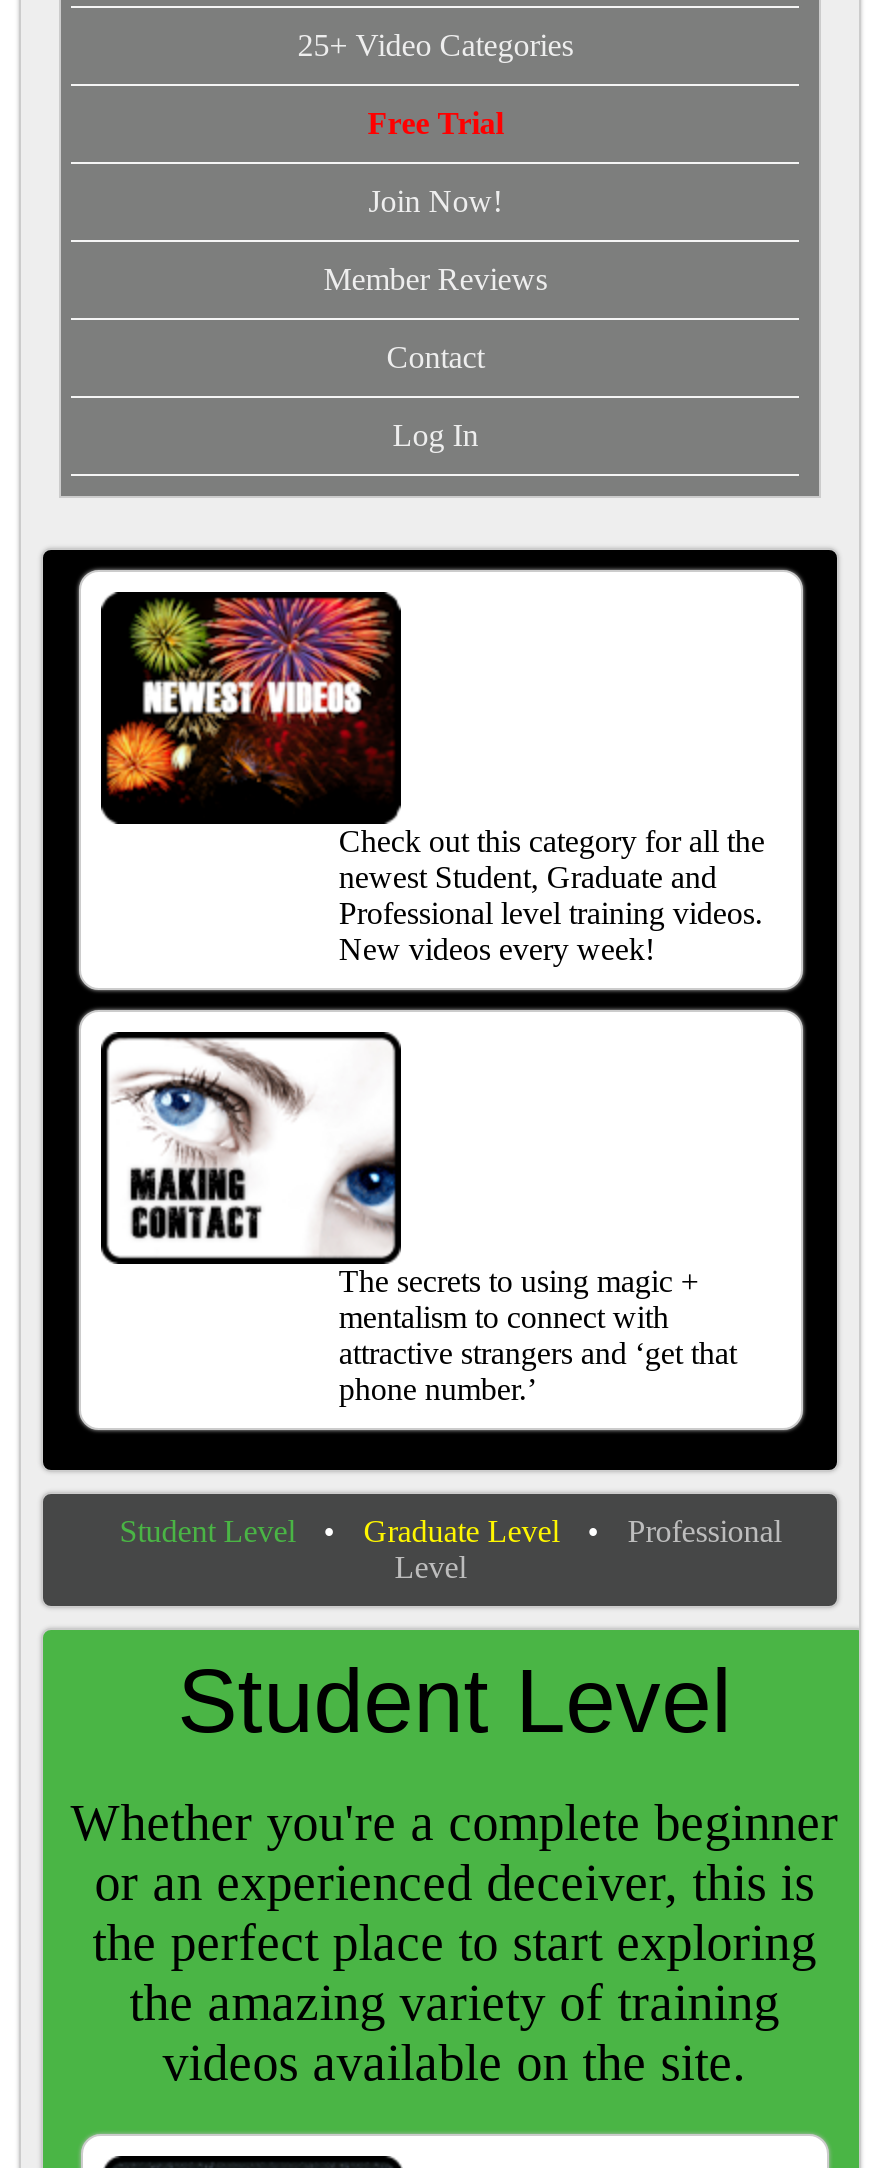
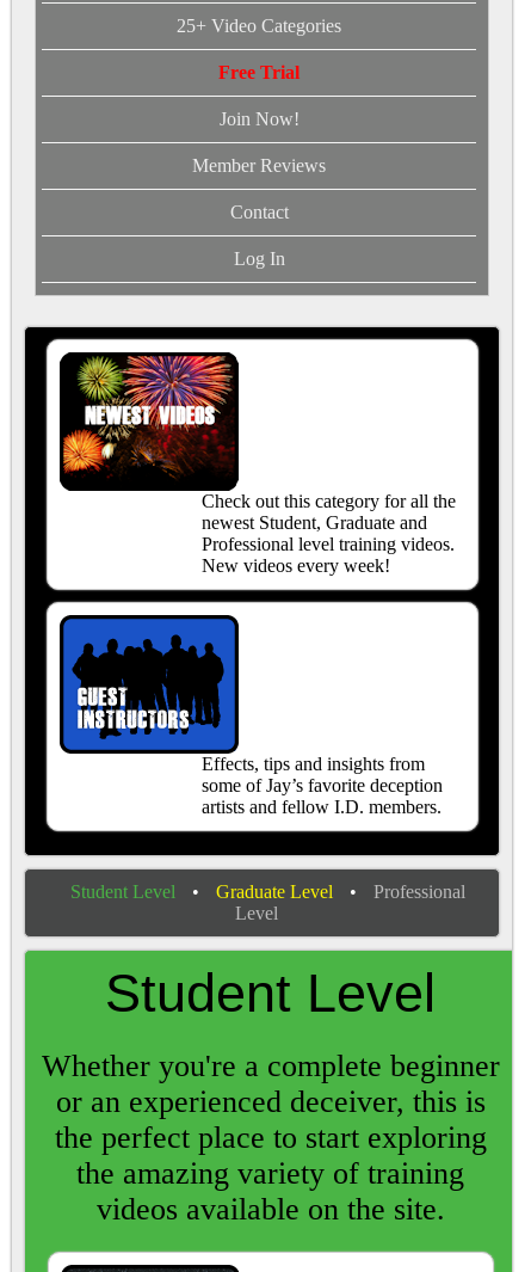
[105,1036,737,1406] [image] | The secrets to using magic + | mentalism to connect with | attractive strangers and ‘get that | phone number.’ -> [63,619,442,817] [image] | Effects, tips and insights from | some of Jay’s favorite deception | artists and fellow I.D. members.

